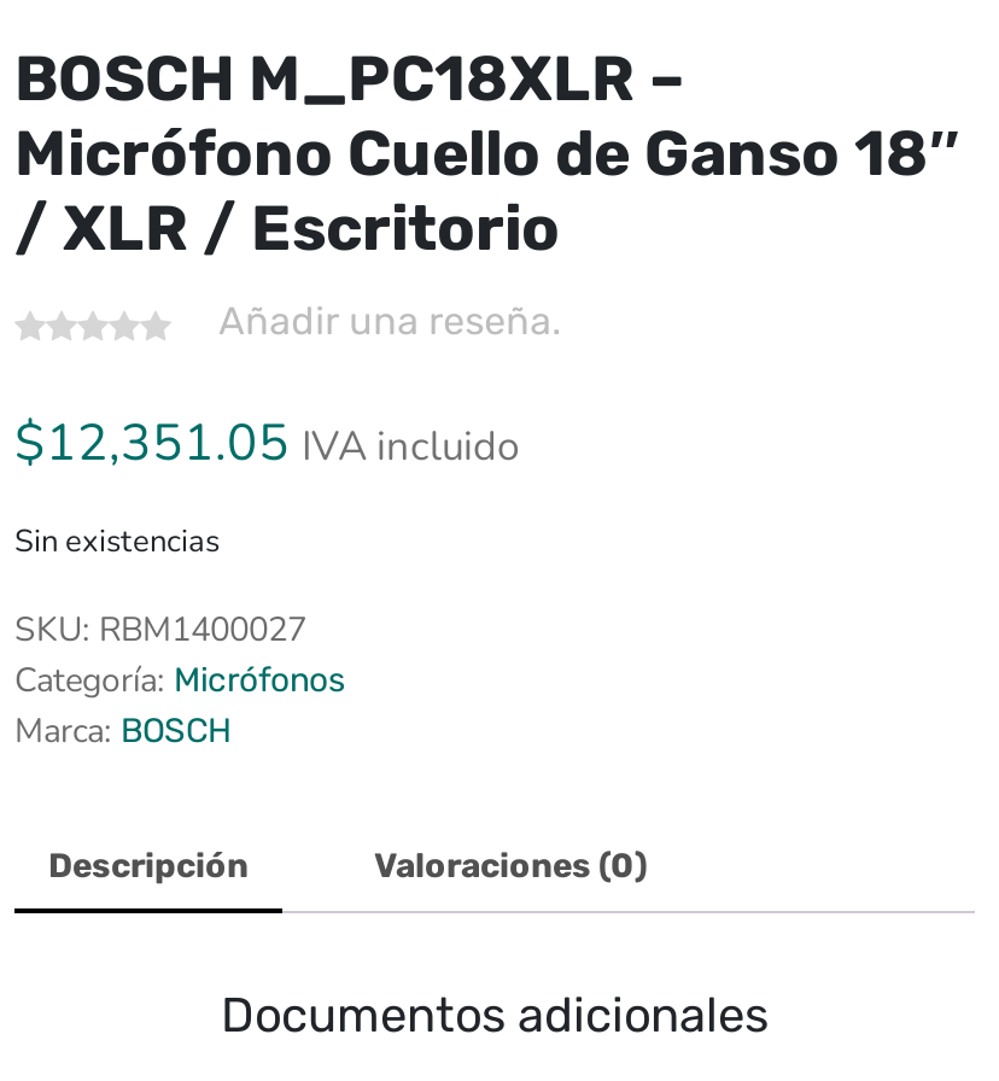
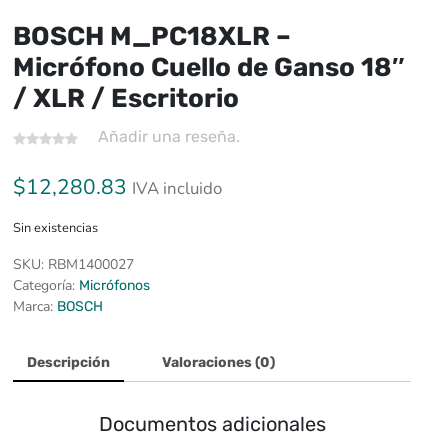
[14,410,519,477] $12,351.05 IVA incluido -> [13,173,222,201] $12,280.83 IVA incluido

